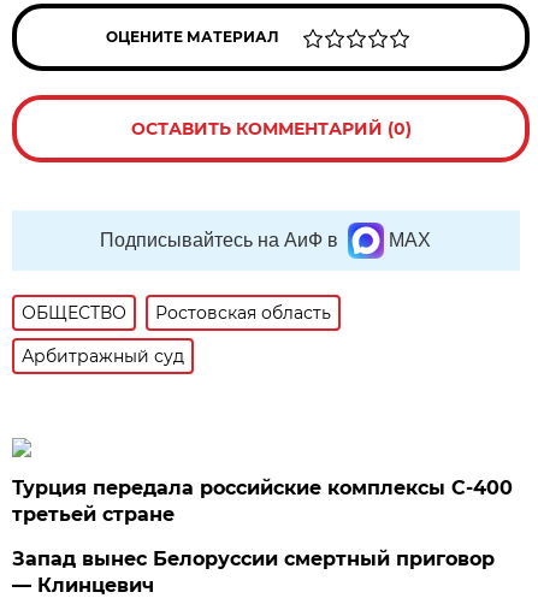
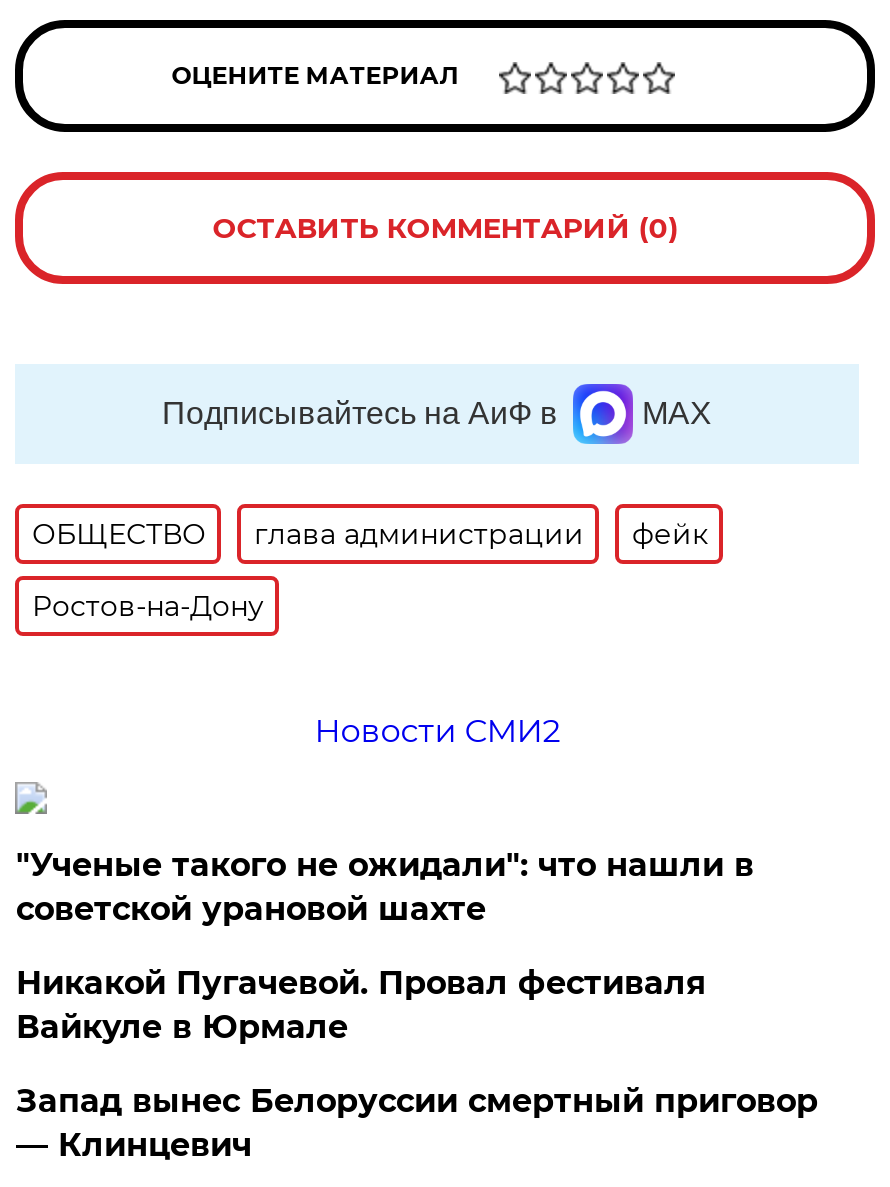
[22,302,331,367] Ростовская область | Арбитражный суд -> [32,516,708,750] глава администрации | фейк | Ростов-на-Дону | Новости СМИ2
[13,477,513,526] Турция передала российские комплексы С-400 | третьей стране -> [16,846,754,1046] "Ученые такого не ожидали": что нашли в | советской урановой шахте | Никакой Пугачевой. Провал фестиваля | Вайкуле в Юрмале

